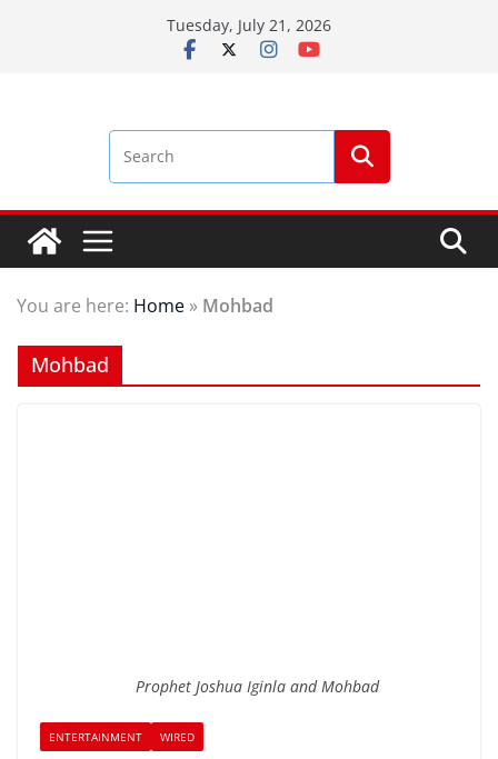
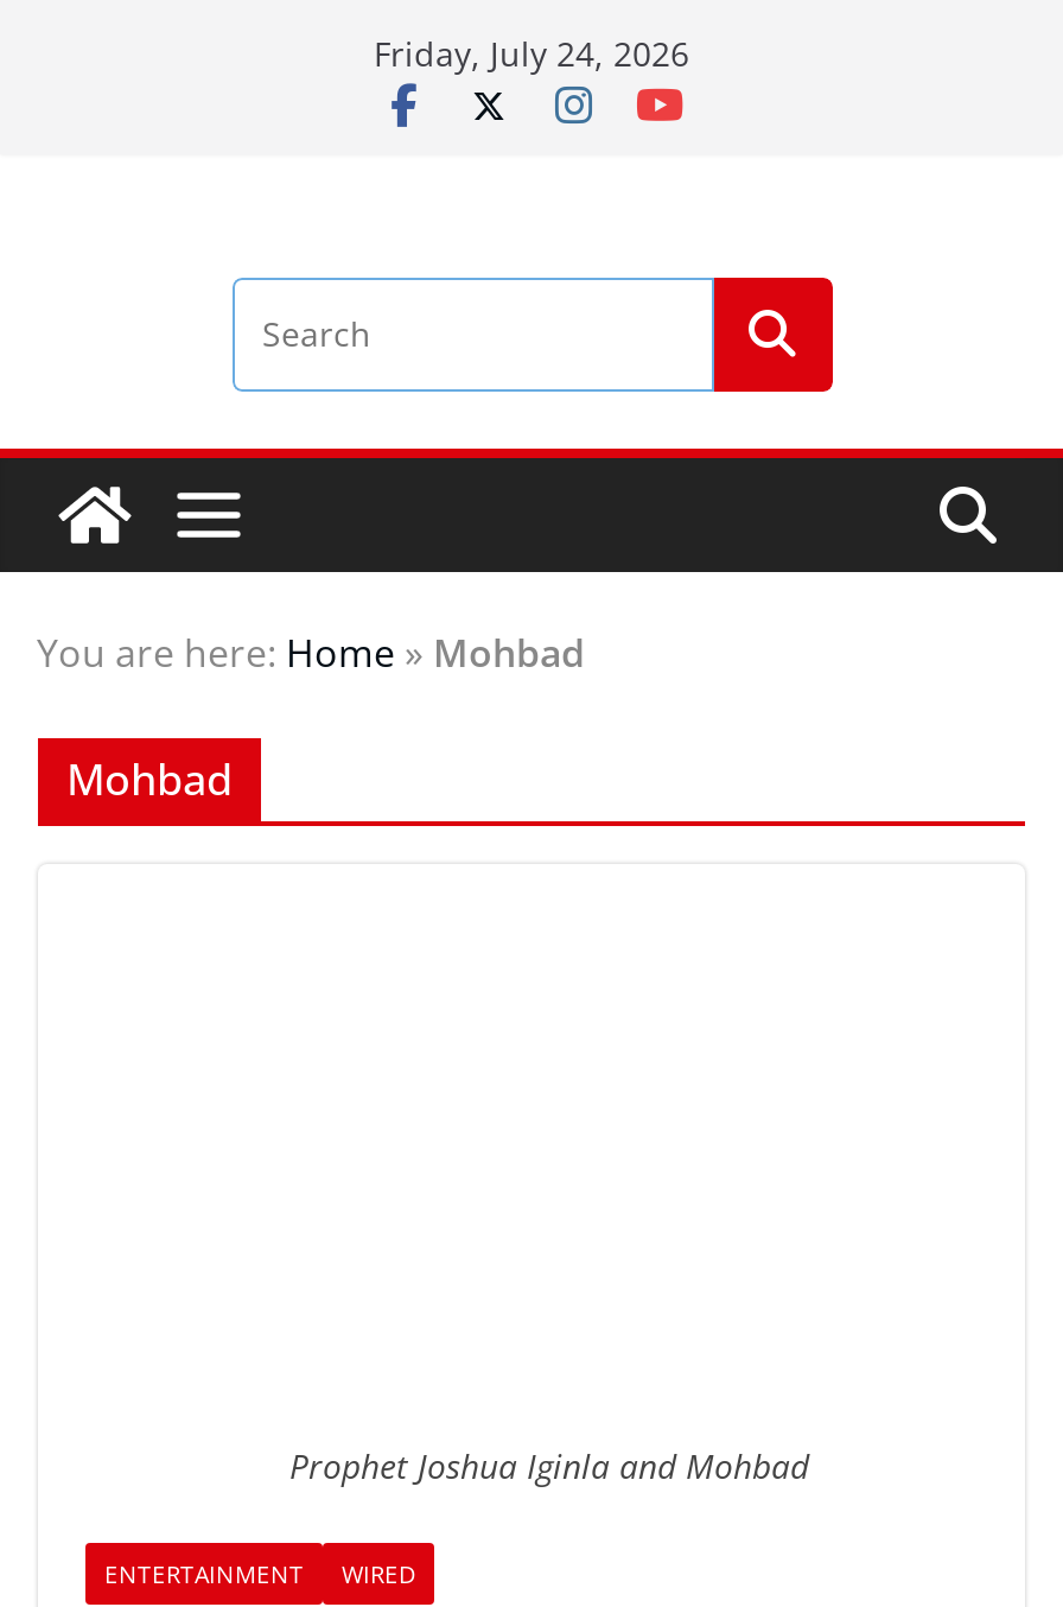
[167,14,331,36] Tuesday, July 21, 2026 -> [374,31,689,76] Friday, July 24, 2026

